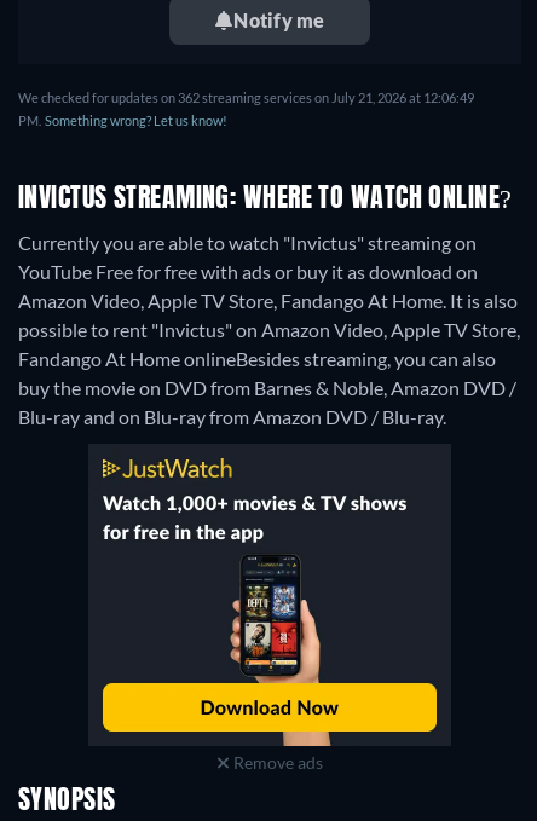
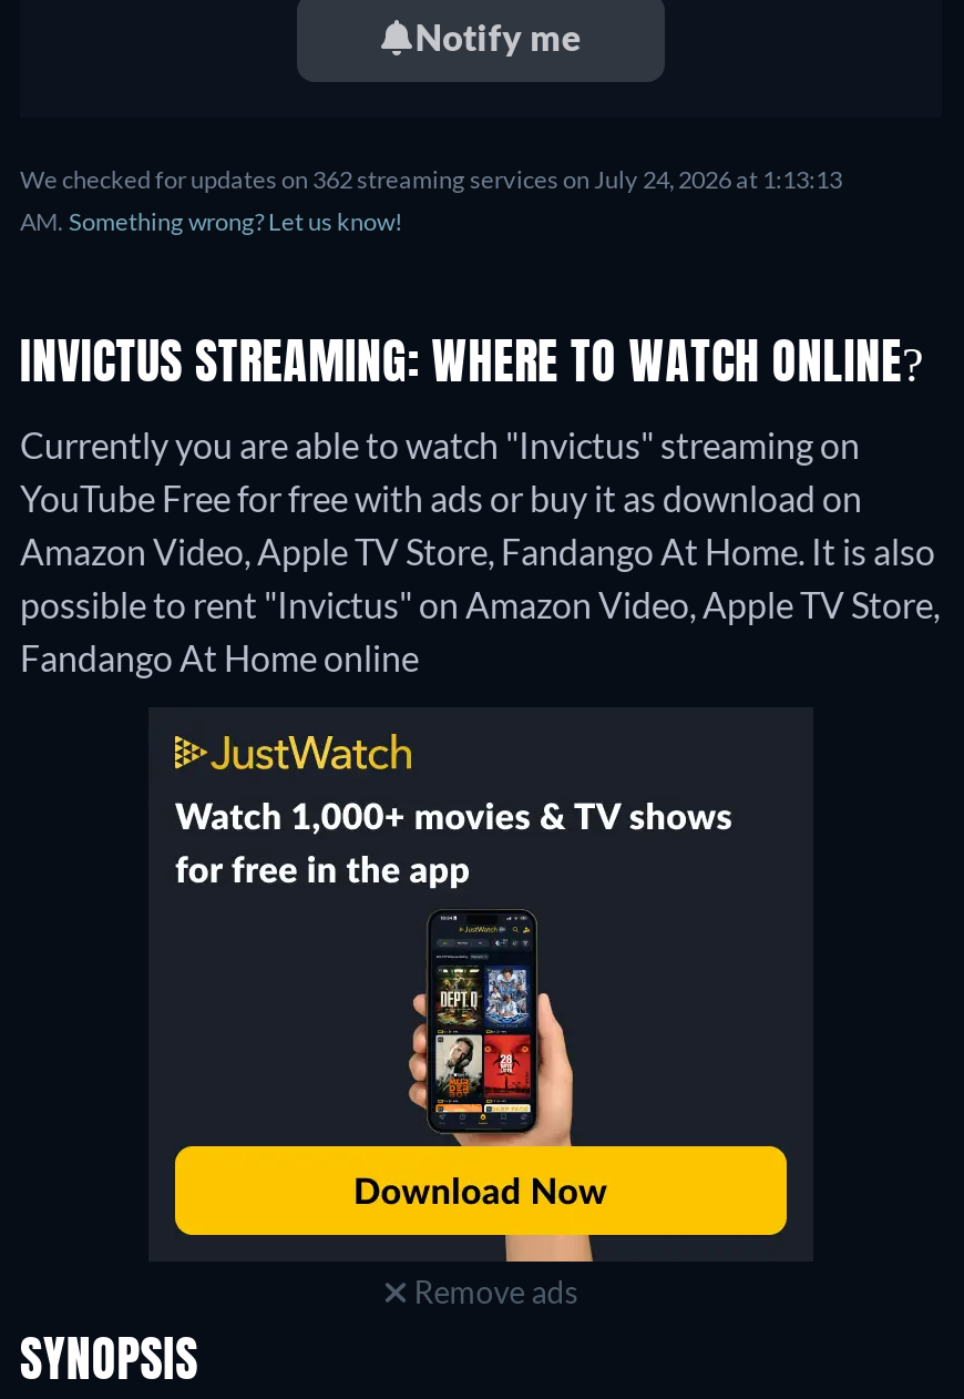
[18,90,474,106] We checked for updates on 362 streaming services on July 21, 2026 at 12:06:49 -> [20,165,842,194] We checked for updates on 362 streaming services on July 24, 2026 at 1:13:13
[18,113,227,129] PM. Something wrong? Let us know! -> [20,207,403,236] AM. Something wrong? Let us know!
[18,348,516,429] Fandango At Home onlineBesides streaming, you can also | buy the movie on DVD from Barnes & Noble, Amazon DVD / | Blu-ray and on Blu-ray from Amazon DVD / Blu-ray. -> [20,637,419,679] Fandango At Home online

